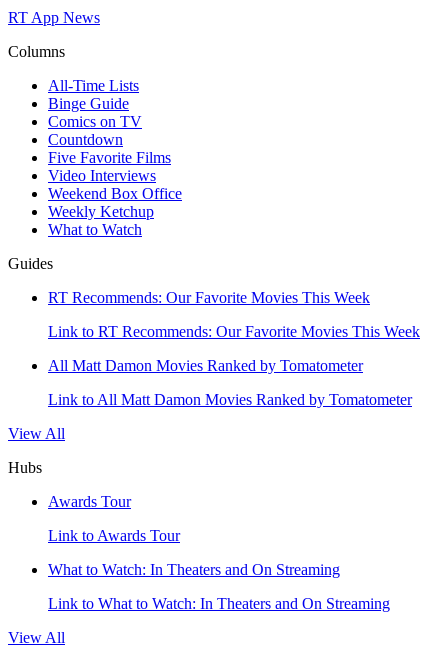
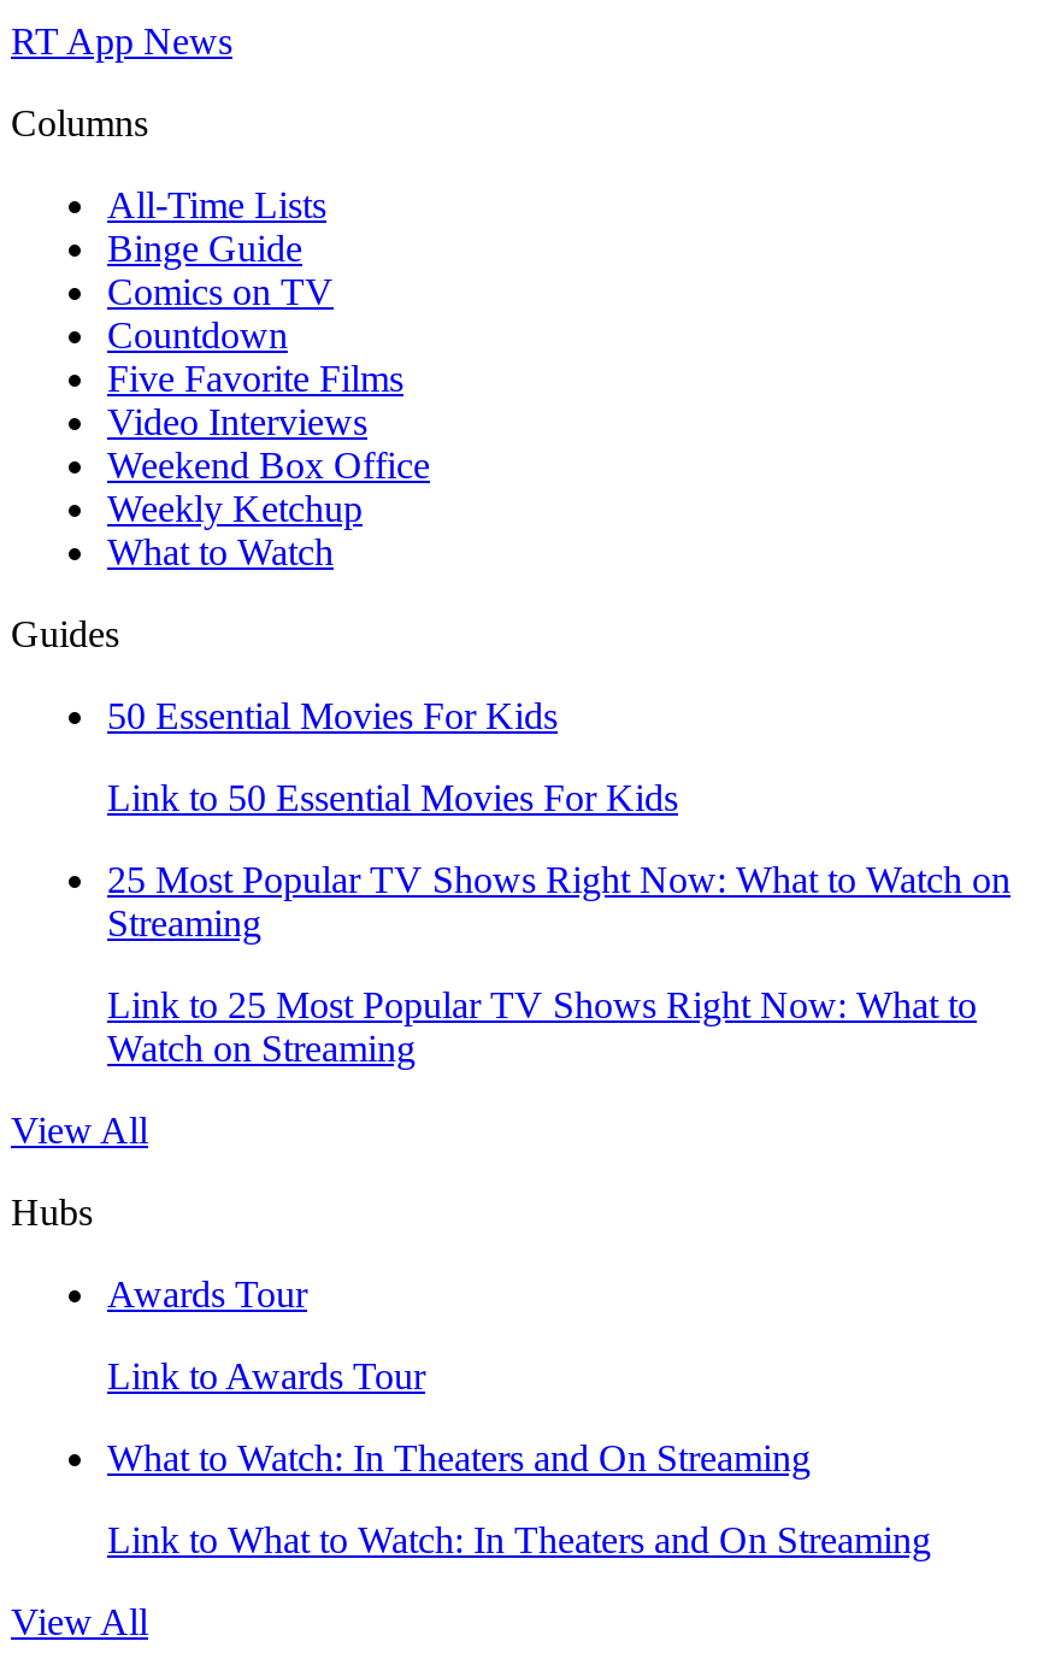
[48,289,370,306] RT Recommends: Our Favorite Movies This Week -> [107,695,558,736] 50 Essential Movies For Kids
[48,323,420,340] Link to RT Recommends: Our Favorite Movies This Week -> [107,777,678,818] Link to 50 Essential Movies For Kids
[48,357,363,374] All Matt Damon Movies Ranked by Tomatometer -> [107,859,1011,943] 25 Most Popular TV Shows Right Now: What to Watch on | Streaming
[48,391,412,408] Link to All Matt Damon Movies Ranked by Tomatometer -> [107,984,977,1069] Link to 25 Most Popular TV Shows Right Now: What to | Watch on Streaming

